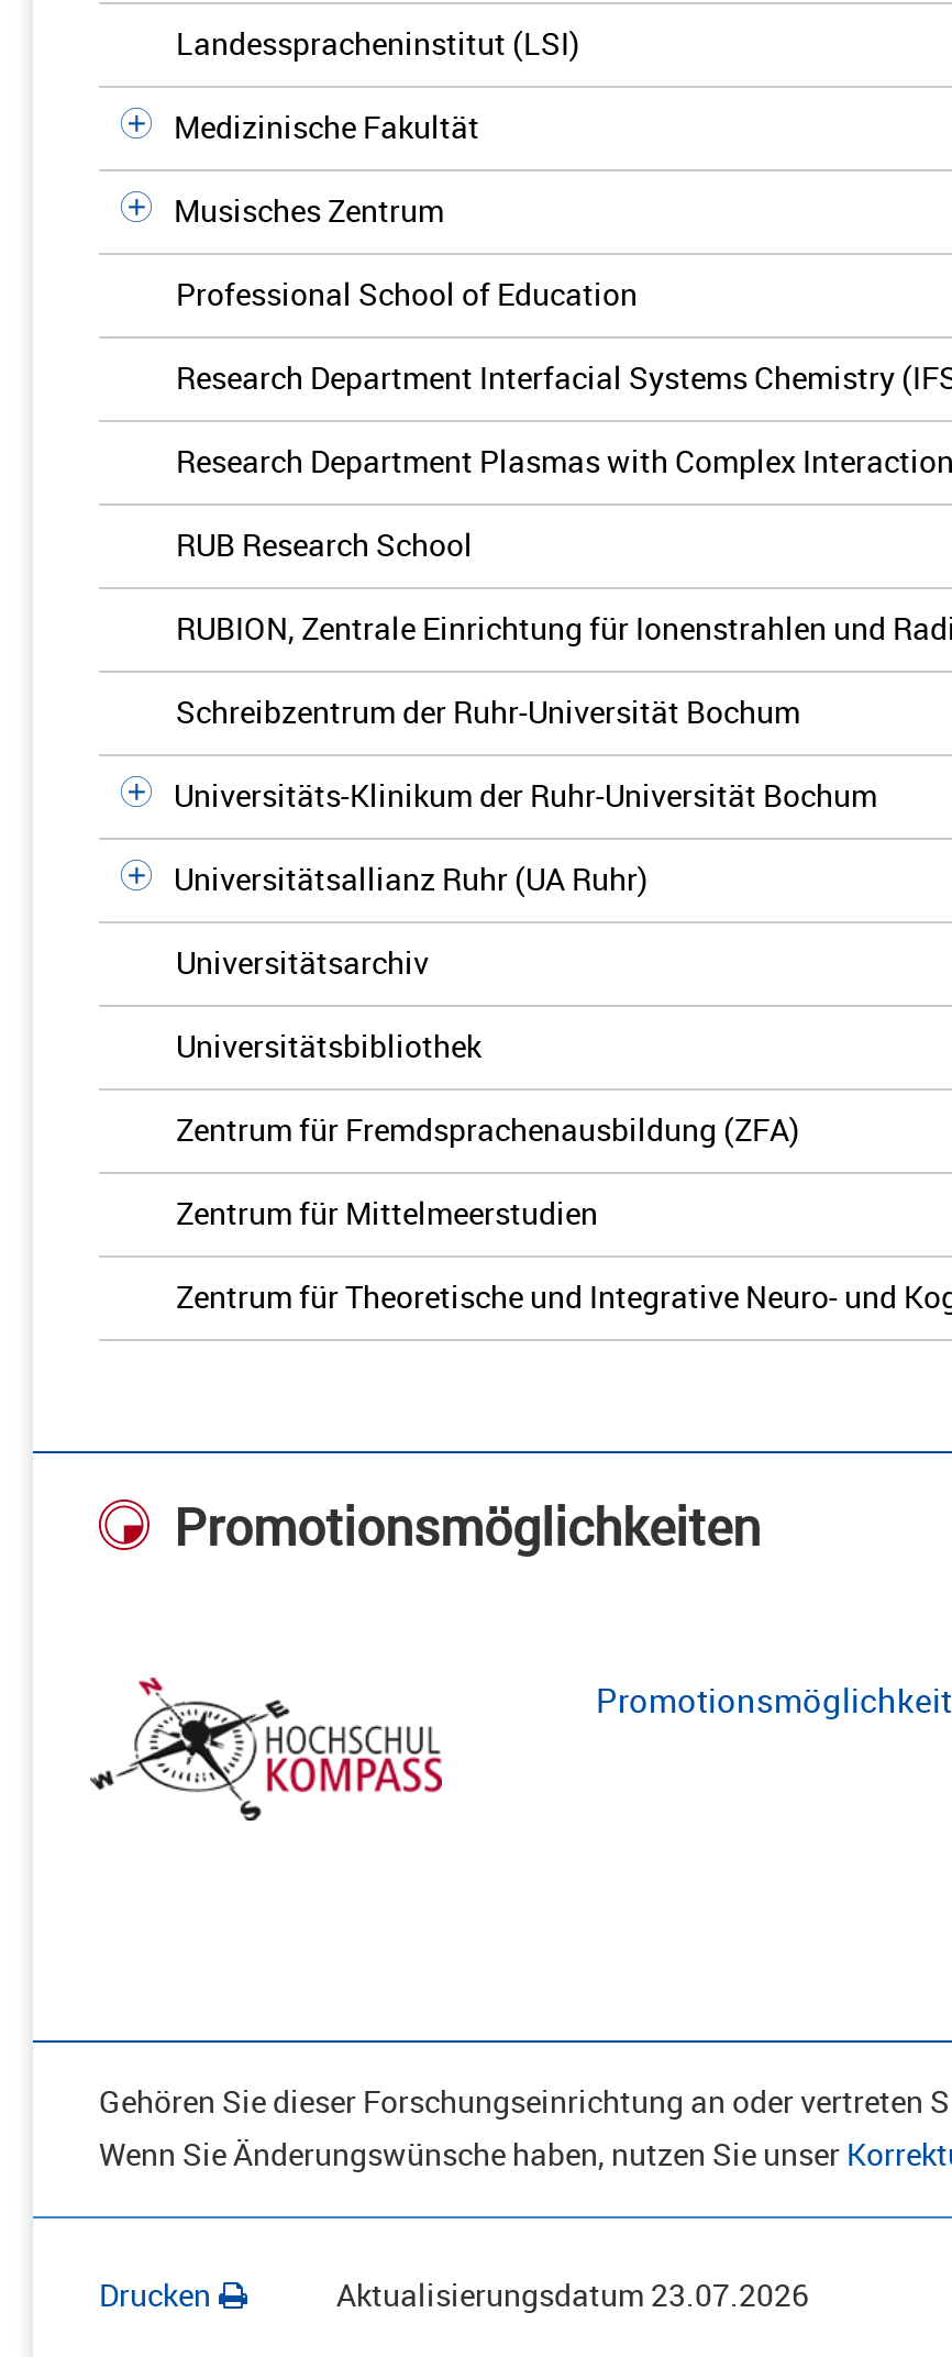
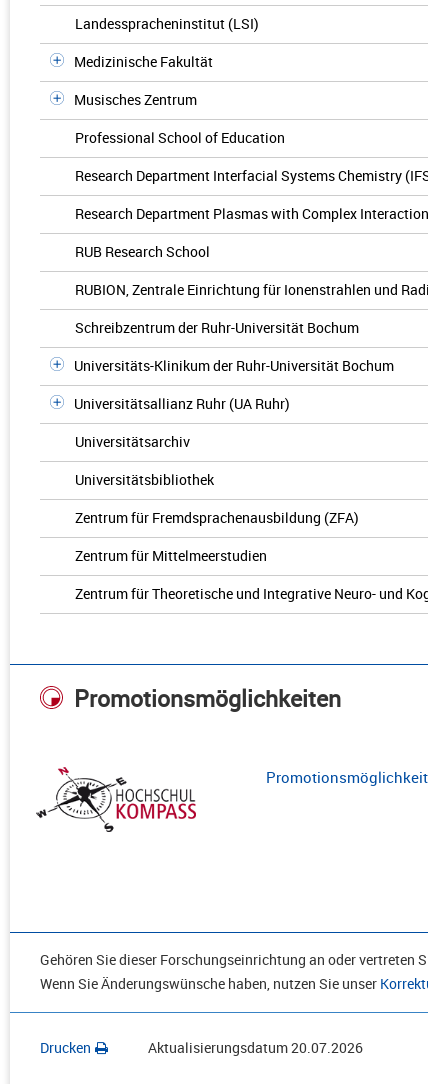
[336,2273,809,2315] Aktualisierungsdatum 23.07.2026 -> [148,1038,363,1057] Aktualisierungsdatum 20.07.2026

